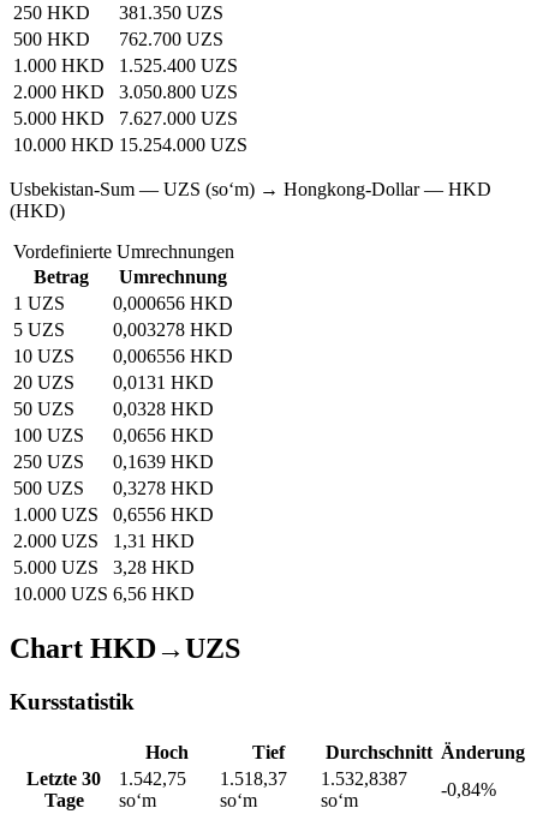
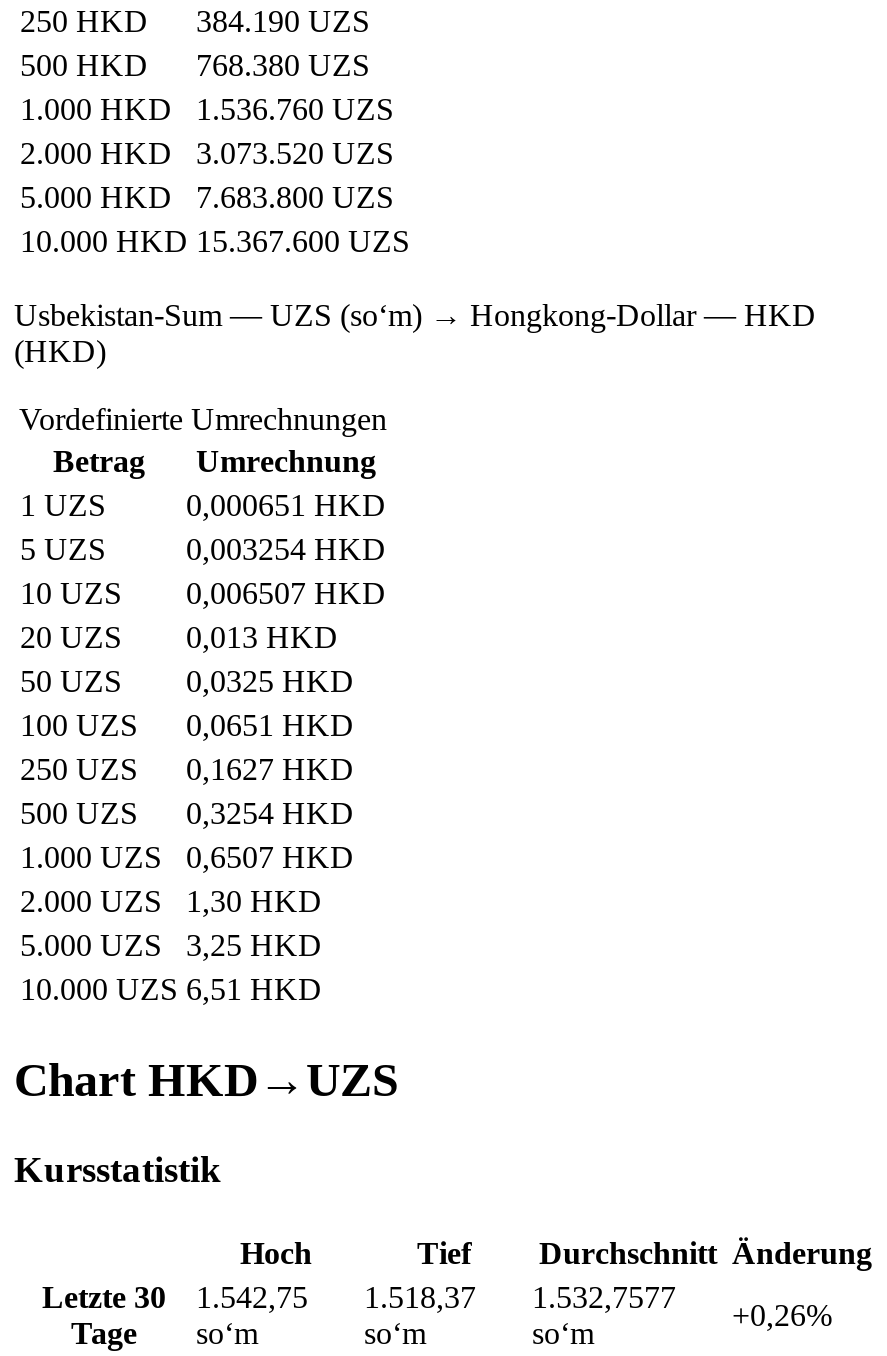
[13,3,223,23] 250 HKD 381.350 UZS -> [20,4,370,38] 250 HKD 384.190 UZS
[13,29,223,49] 500 HKD 762.700 UZS -> [20,48,370,82] 500 HKD 768.380 UZS
[13,55,238,76] 1.000 HKD 1.525.400 UZS -> [20,92,394,126] 1.000 HKD 1.536.760 UZS
[13,82,238,102] 2.000 HKD 3.050.800 UZS -> [20,136,394,170] 2.000 HKD 3.073.520 UZS
[13,108,238,129] 5.000 HKD 7.627.000 UZS -> [20,180,394,214] 5.000 HKD 7.683.800 UZS
[13,135,247,155] 10.000 HKD 15.254.000 UZS -> [20,224,410,258] 10.000 HKD 15.367.600 UZS
[113,293,233,314] 0,000656 HKD -> [186,488,386,522] 0,000651 HKD
[113,320,233,340] 0,003278 HKD -> [186,532,386,566] 0,003254 HKD
[13,346,233,366] 10 UZS 0,006556 HKD -> [20,576,386,610] 10 UZS 0,006507 HKD
[13,372,214,393] 20 UZS 0,0131 HKD -> [20,620,338,654] 20 UZS 0,013 HKD
[13,399,214,419] 50 UZS 0,0328 HKD -> [20,664,354,698] 50 UZS 0,0325 HKD
[13,425,214,446] 100 UZS 0,0656 HKD -> [20,708,354,742] 100 UZS 0,0651 HKD
[13,452,214,472] 250 UZS 0,1639 HKD -> [20,752,354,786] 250 UZS 0,1627 HKD
[13,478,214,498] 500 UZS 0,3278 HKD -> [20,796,354,830] 500 UZS 0,3254 HKD
[13,504,214,525] 1.000 UZS 0,6556 HKD -> [20,840,354,874] 1.000 UZS 0,6507 HKD
[13,531,195,551] 2.000 UZS 1,31 HKD -> [20,884,322,918] 2.000 UZS 1,30 HKD
[13,557,195,578] 5.000 UZS 3,28 HKD -> [20,928,322,962] 5.000 UZS 3,25 HKD
[13,584,195,604] 10.000 UZS 6,56 HKD -> [20,972,322,1006] 10.000 UZS 6,51 HKD
[26,768,407,788] Letzte 30 1.542,75 1.518,37 1.532,8387 -> [42,1279,676,1313] Letzte 30 1.542,75 1.518,37 1.532,7577
[441,779,496,799] -0,84% -> [732,1297,832,1331] +0,26%

